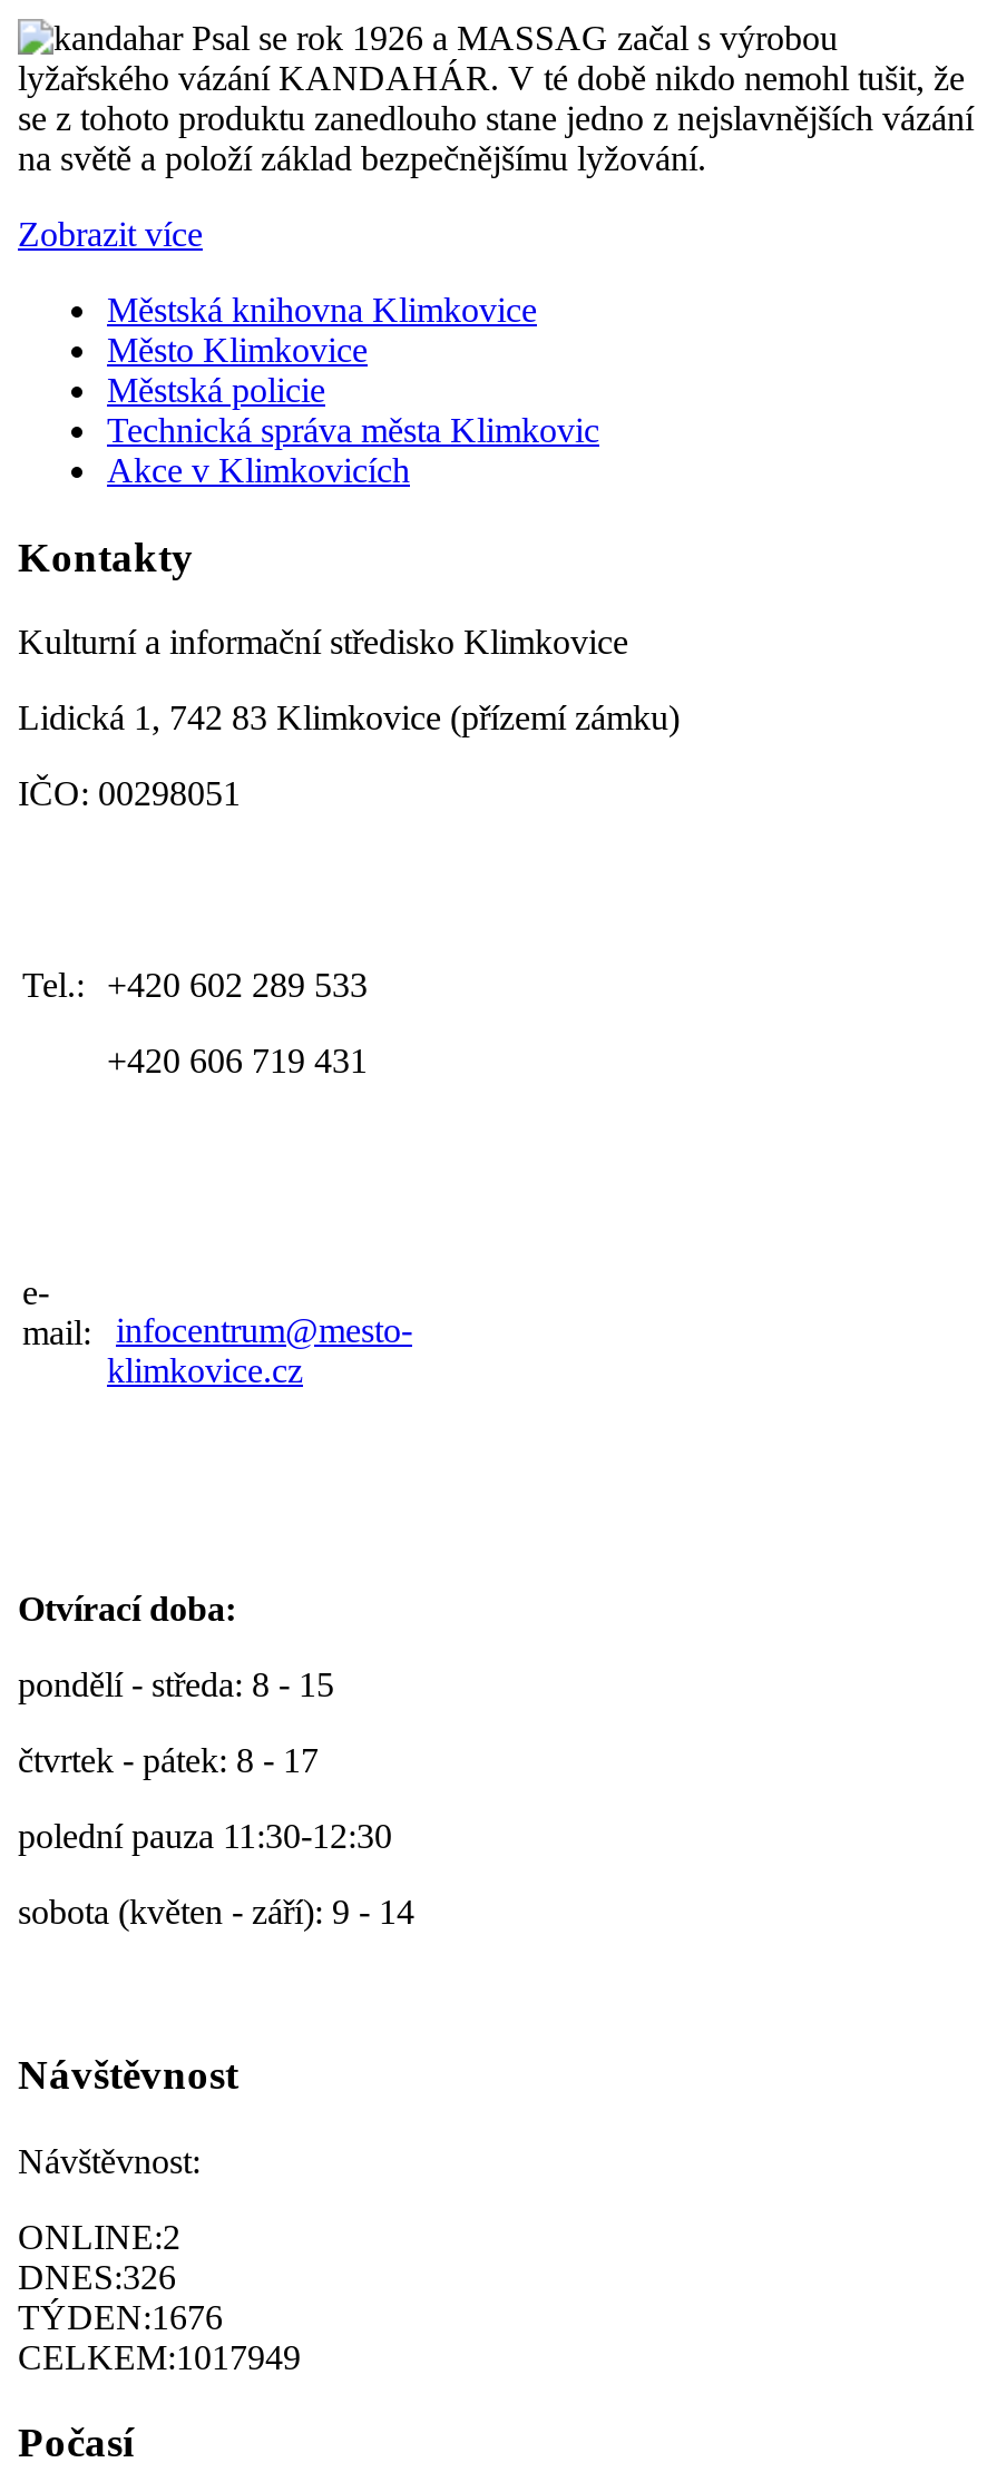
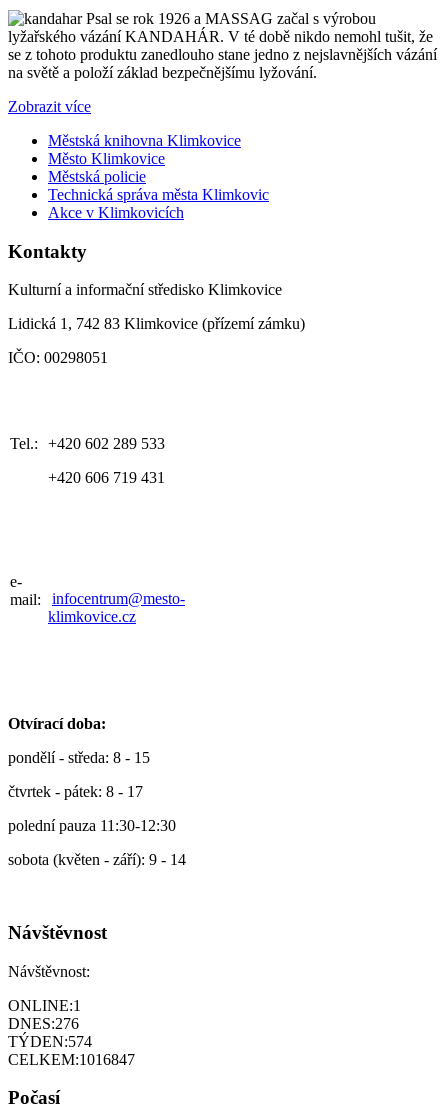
[18,2217,180,2255] ONLINE:2 -> [8,997,81,1014] ONLINE:1
[18,2257,176,2295] DNES:326 -> [8,1015,79,1032] DNES:276
[18,2298,223,2335] TÝDEN:1676 -> [8,1033,92,1050] TÝDEN:574
[18,2338,301,2376] CELKEM:1017949 -> [8,1051,135,1068] CELKEM:1016847

